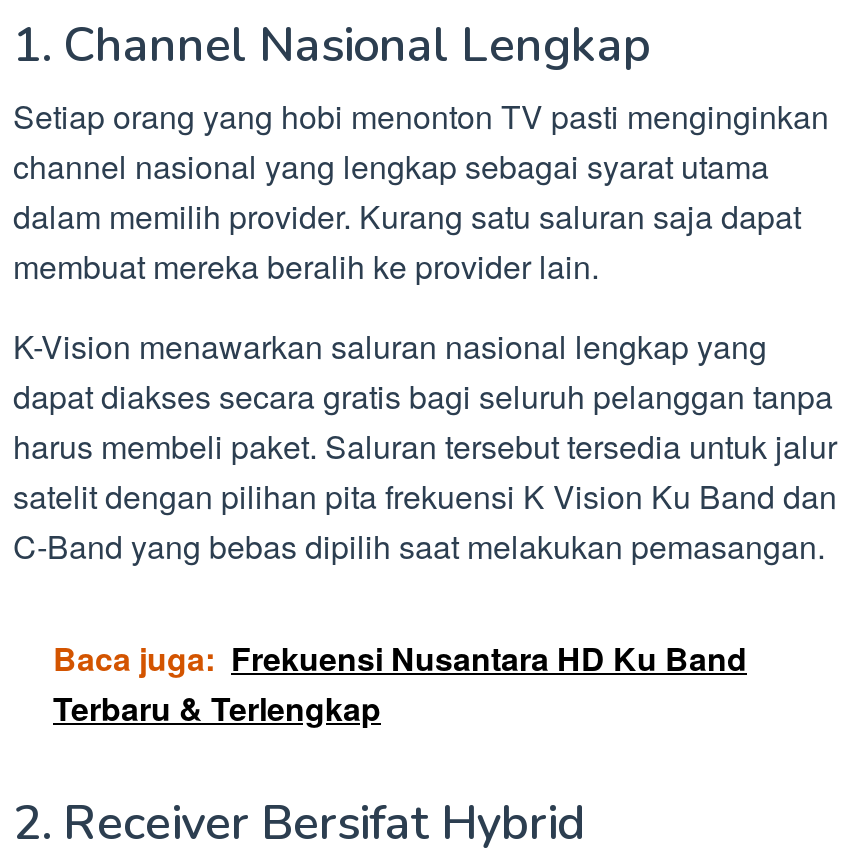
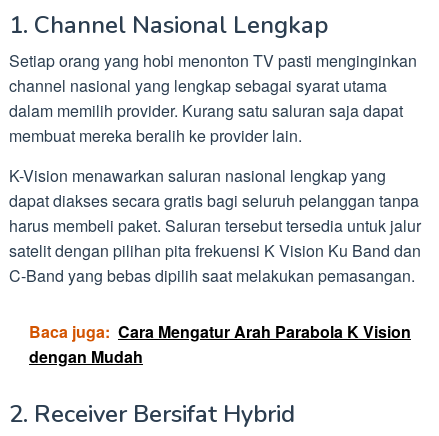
[53,636,747,732] Baca juga: Frekuensi Nusantara HD Ku Band | Terbaru & Terlengkap -> [29,320,411,368] Baca juga: Cara Mengatur Arah Parabola K Vision | dengan Mudah

